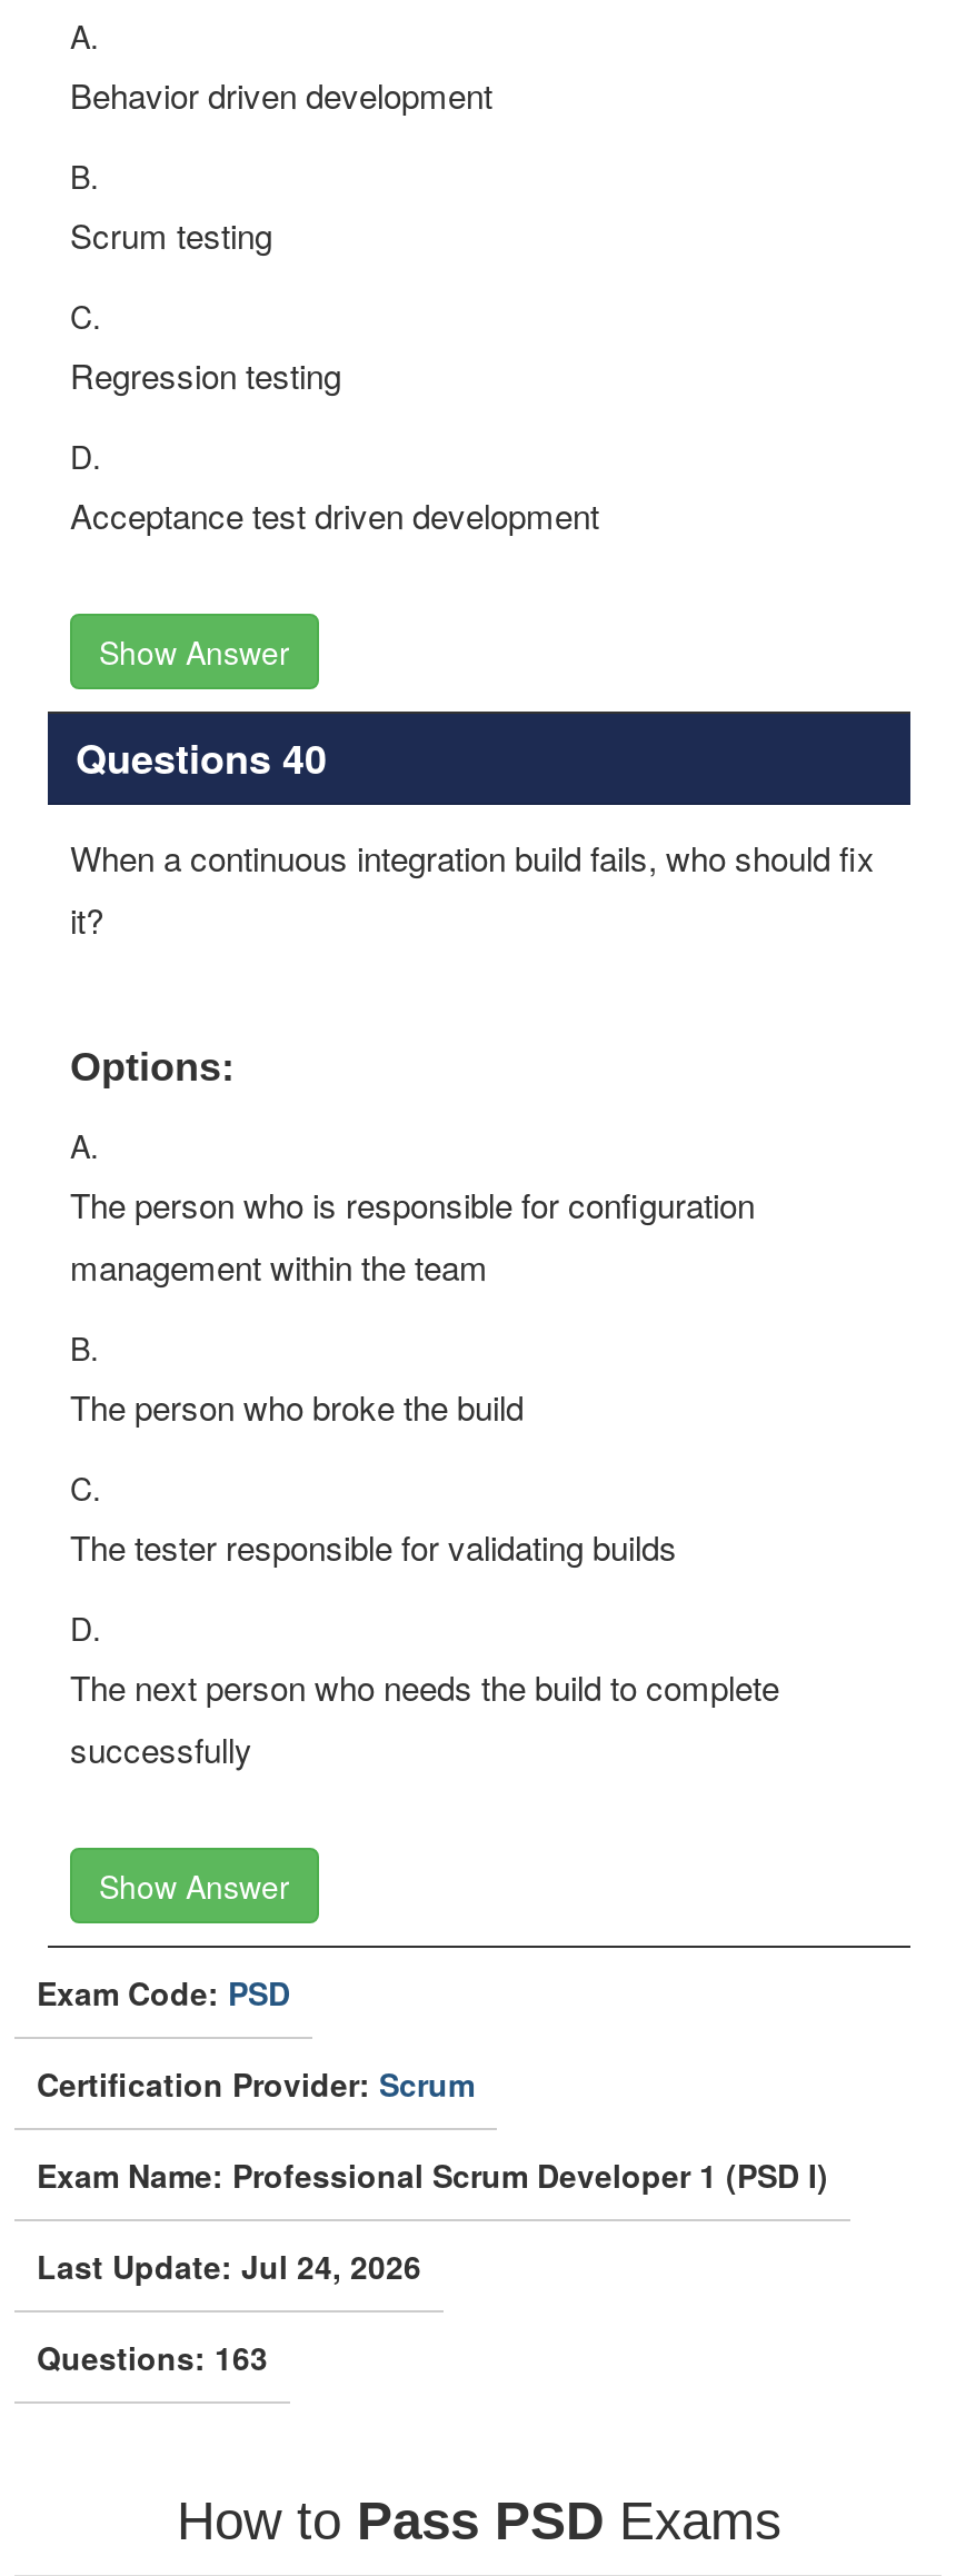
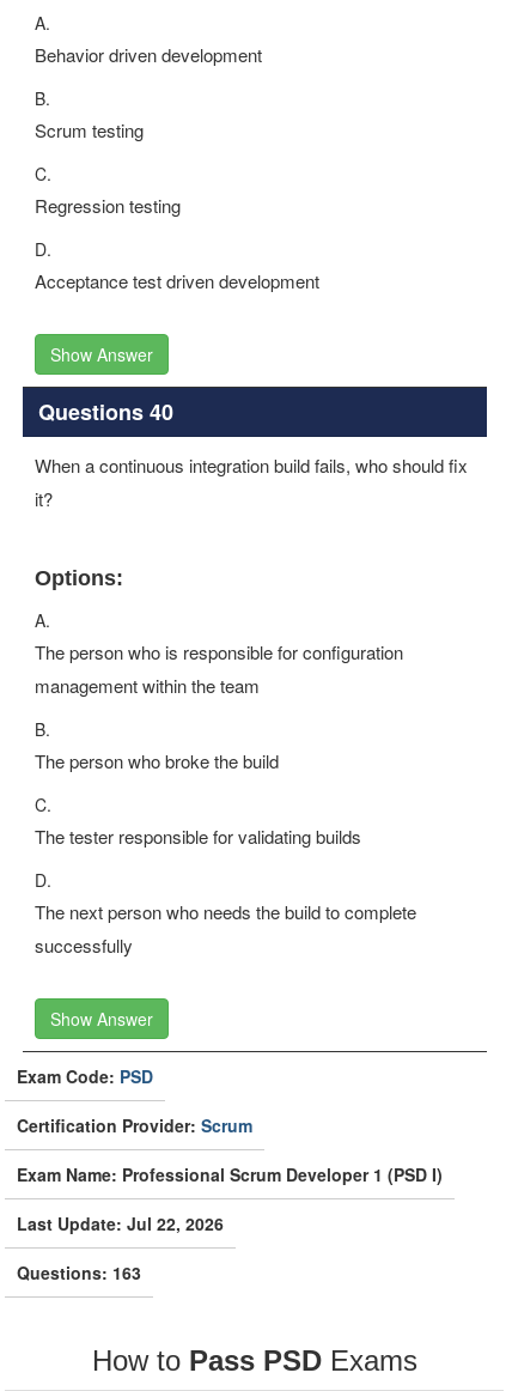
[37,2244,421,2288] Last Update: Jul 24, 2026 -> [17,1211,224,1235] Last Update: Jul 22, 2026

